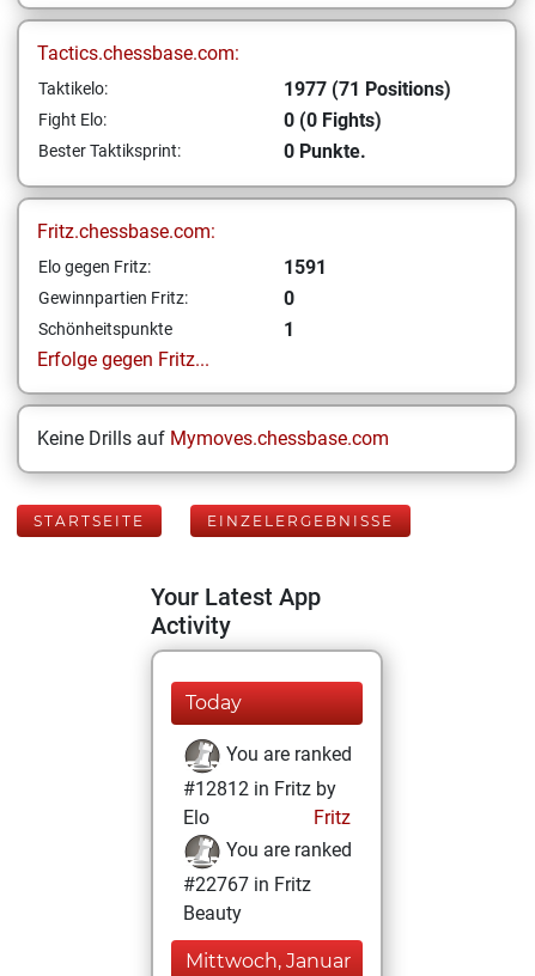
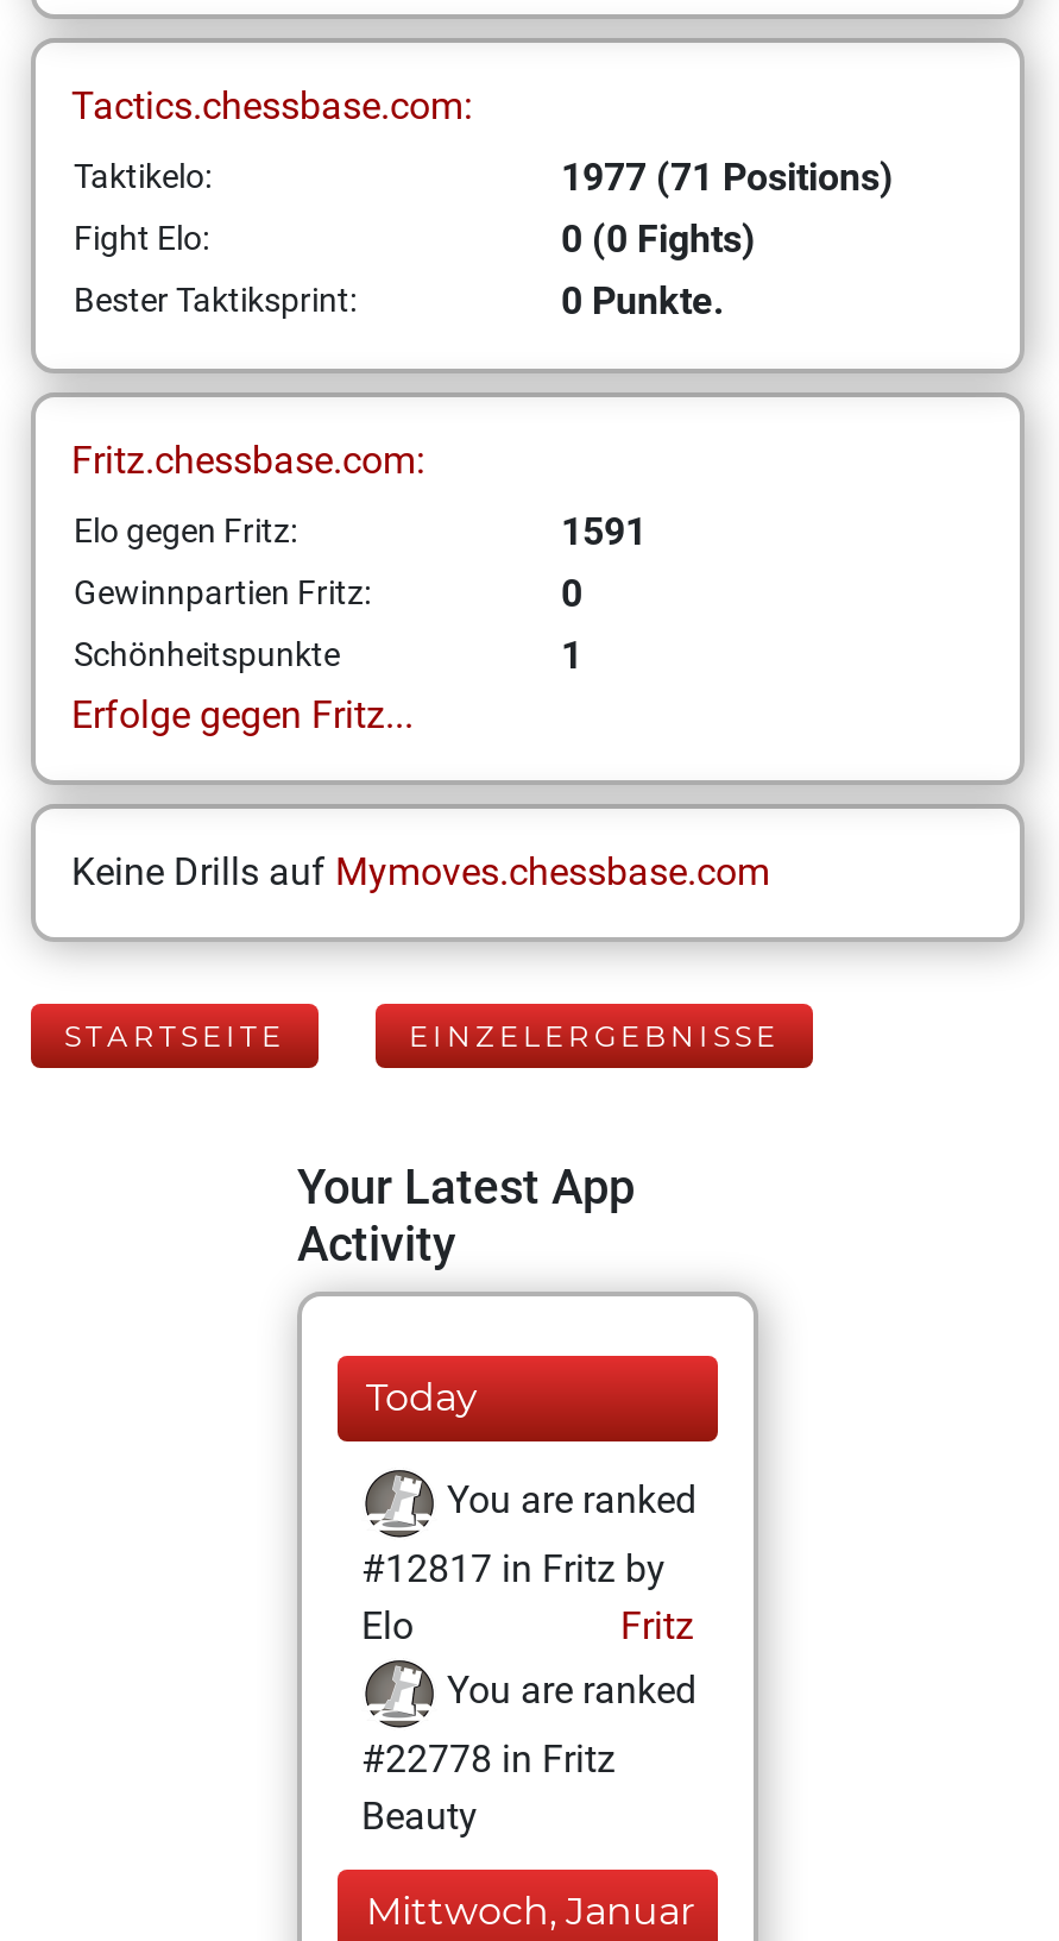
[183,777,336,800] #12812 in Fritz by -> [361,1546,666,1591] #12817 in Fritz by
[183,873,311,896] #22767 in Fritz -> [361,1736,616,1782] #22778 in Fritz

